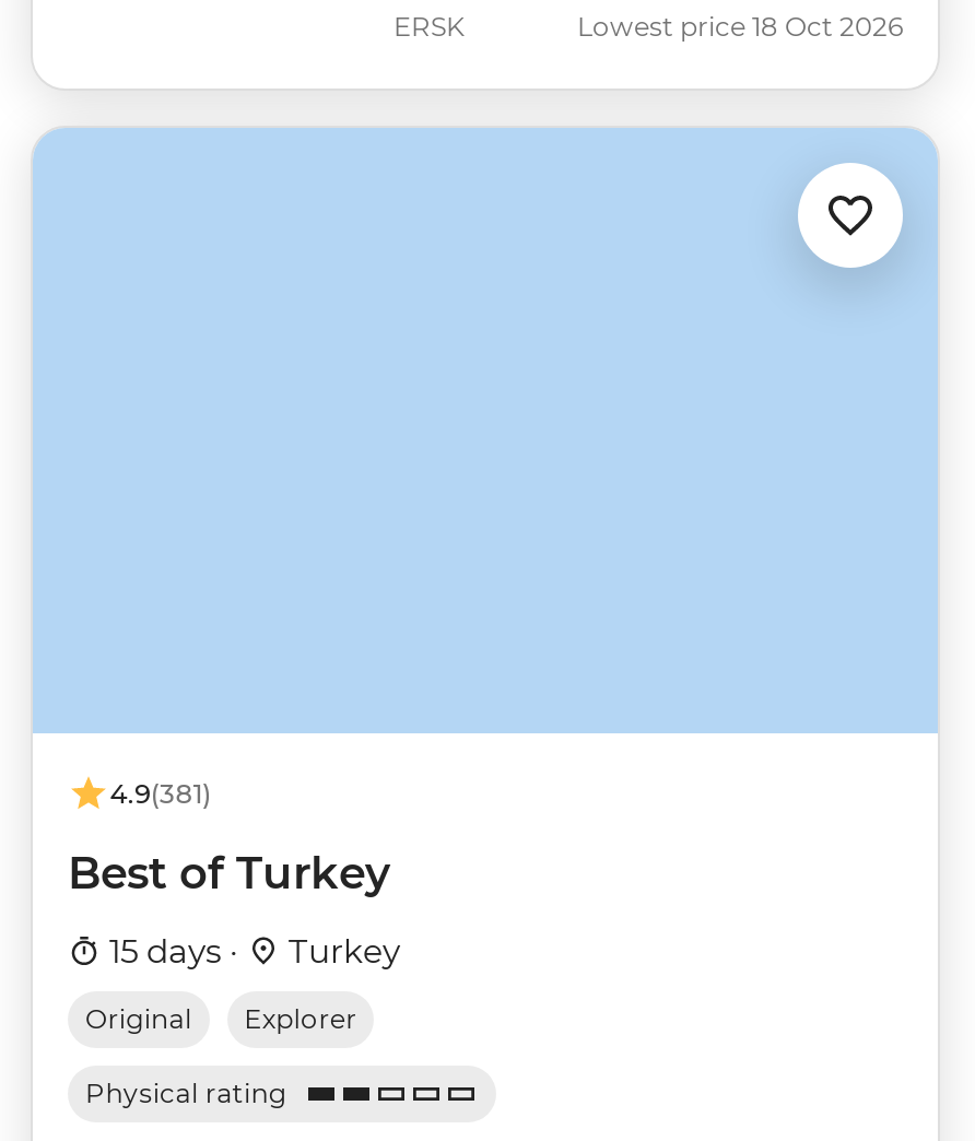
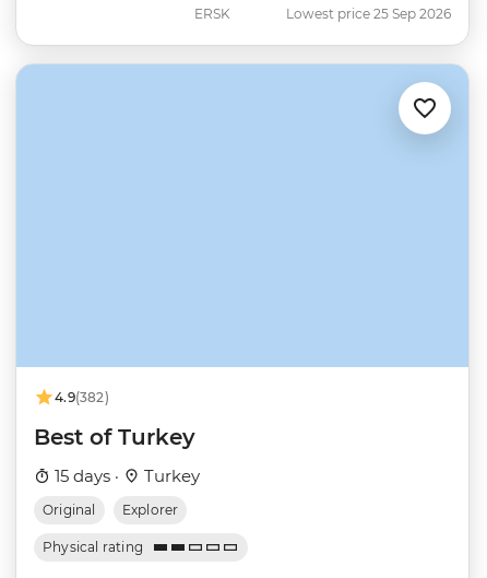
[577,10,903,43] Lowest price 18 Oct 2026 -> [286,6,451,22] Lowest price 25 Sep 2026
[110,777,212,810] 4.9(381) -> [55,389,109,405] 4.9(382)

